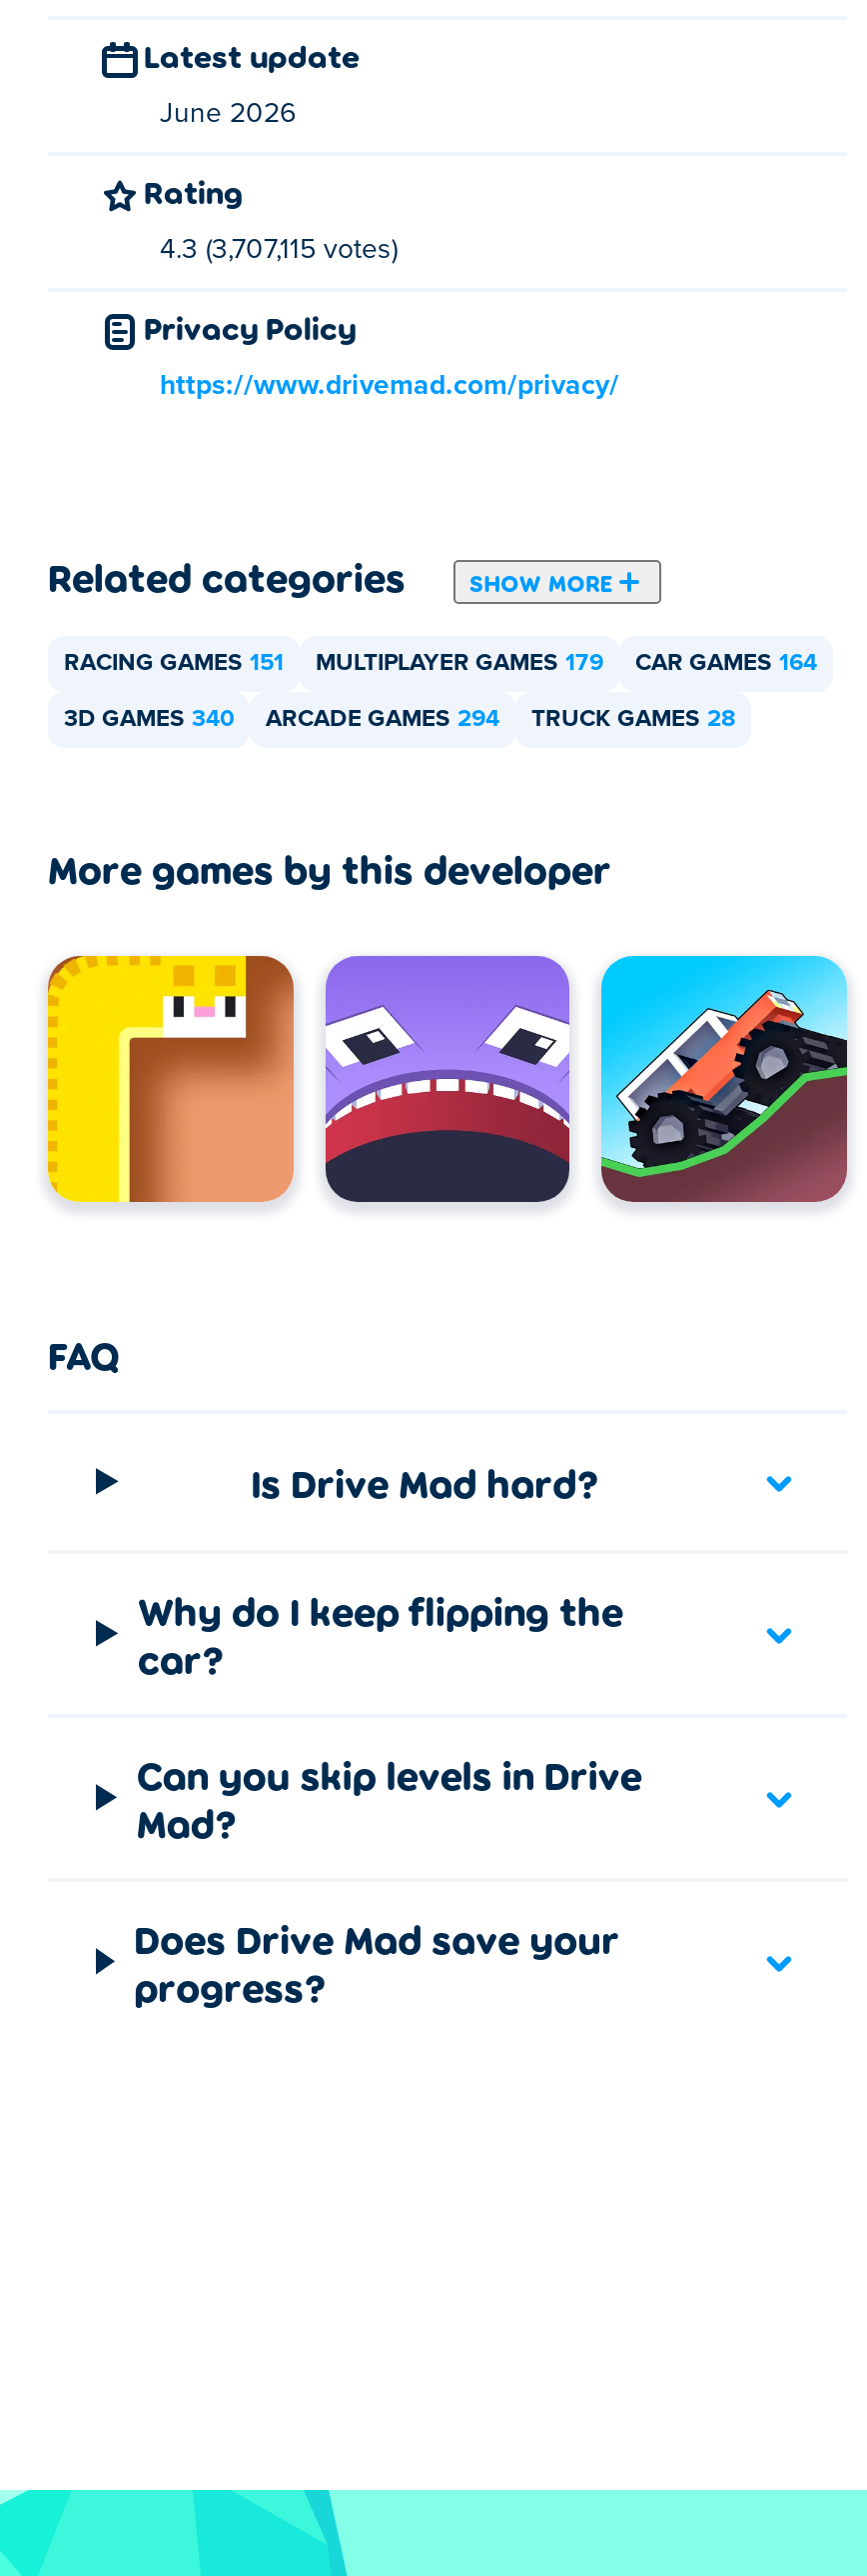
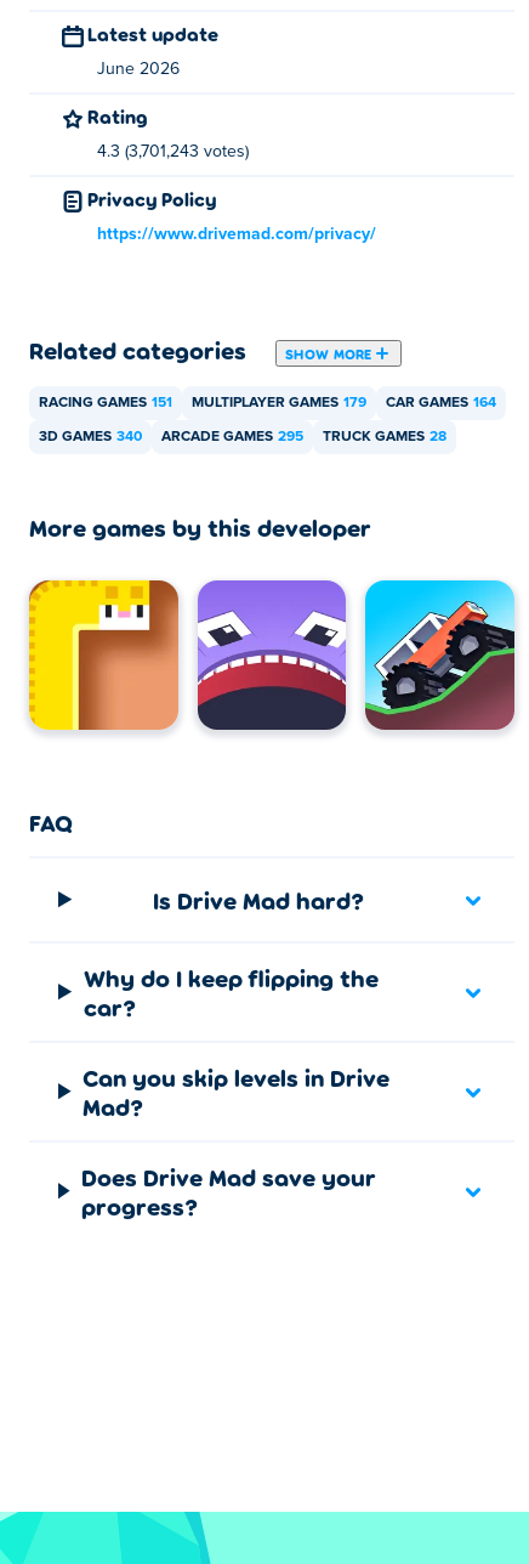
[160,236,398,264] 4.3 (3,707,115 votes) -> [97,143,249,160] 4.3 (3,701,243 votes)
[64,708,735,732] 3D GAMES 340 ARCADE GAMES 294 TRUCK GAMES 28 -> [39,430,446,444] 3D GAMES 340 ARCADE GAMES 295 TRUCK GAMES 28

